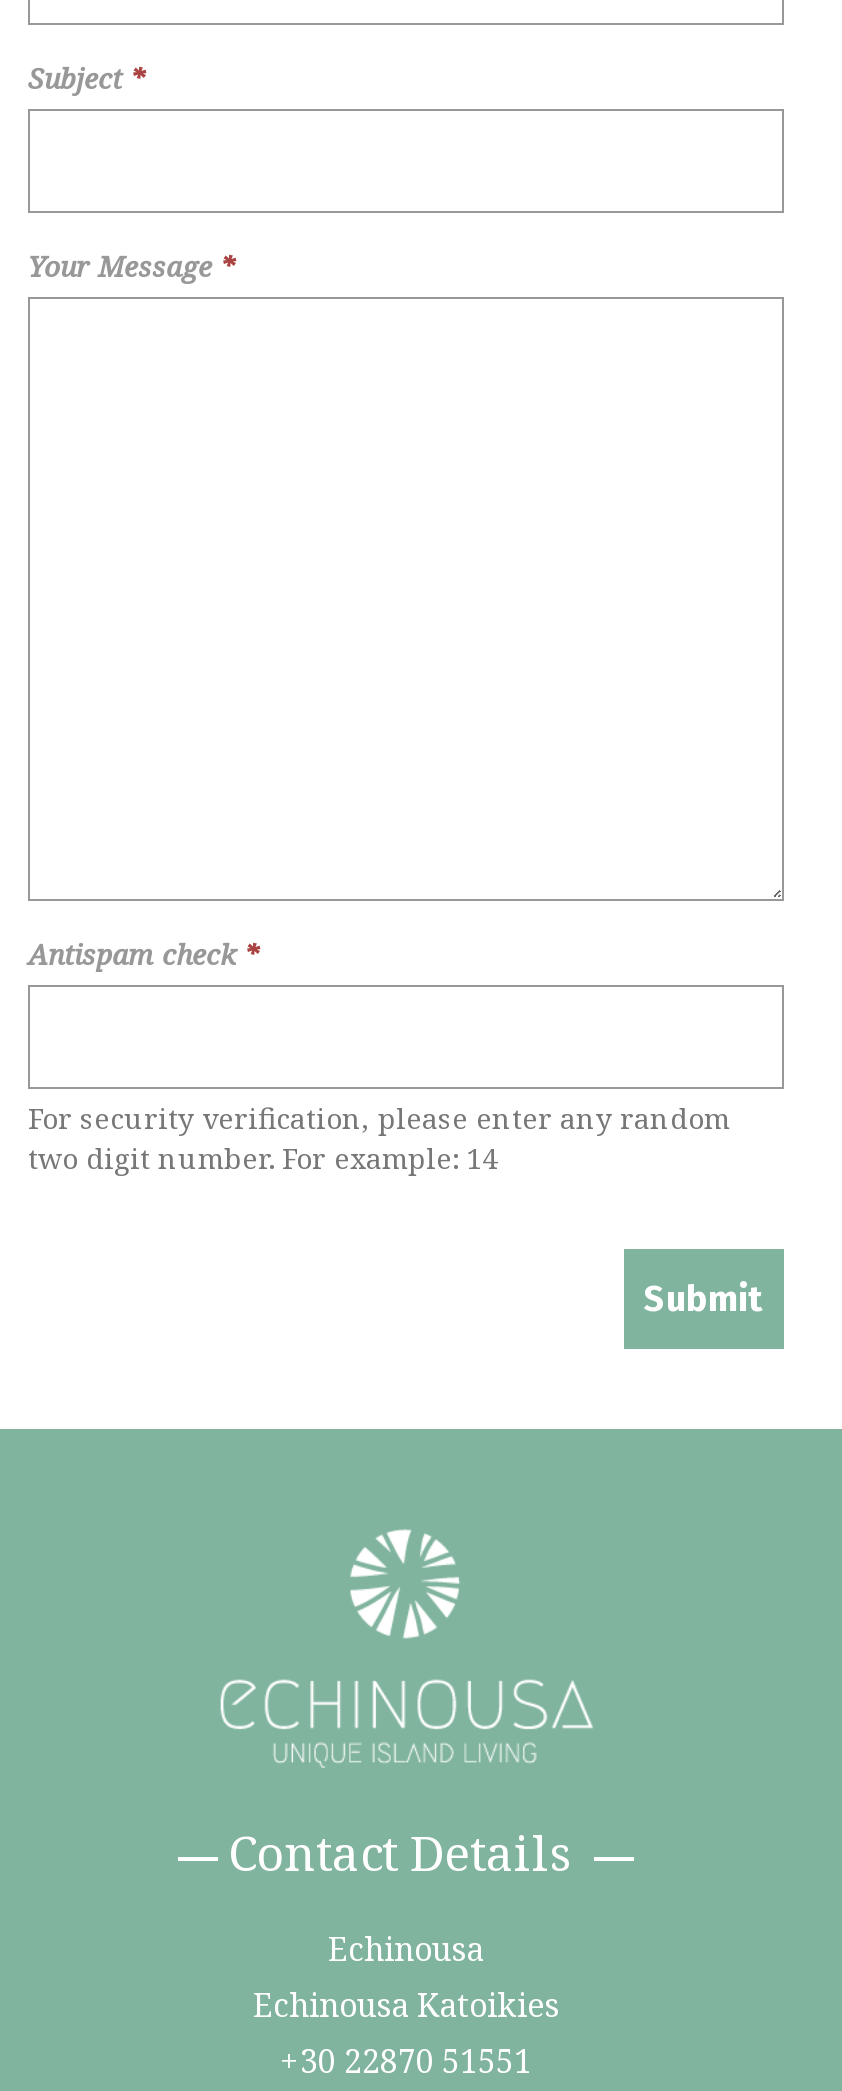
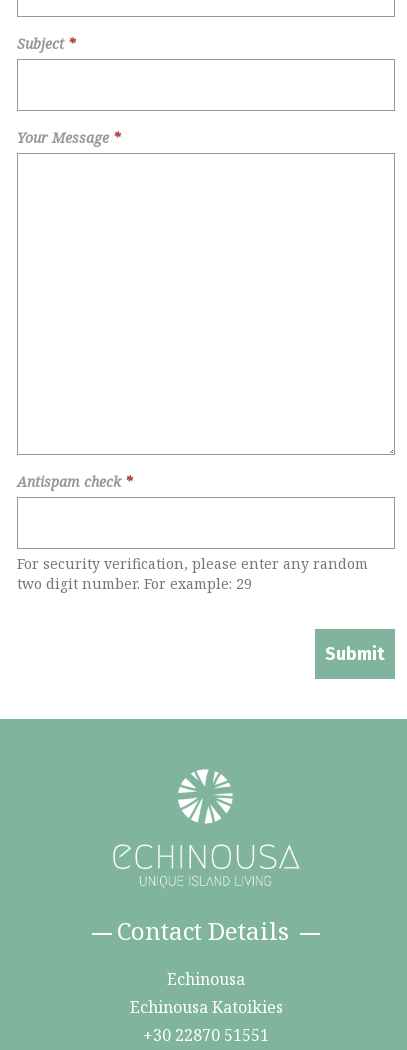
[28,1139,498,1177] two digit number. For example: 14 -> [17,574,252,593] two digit number. For example: 29

